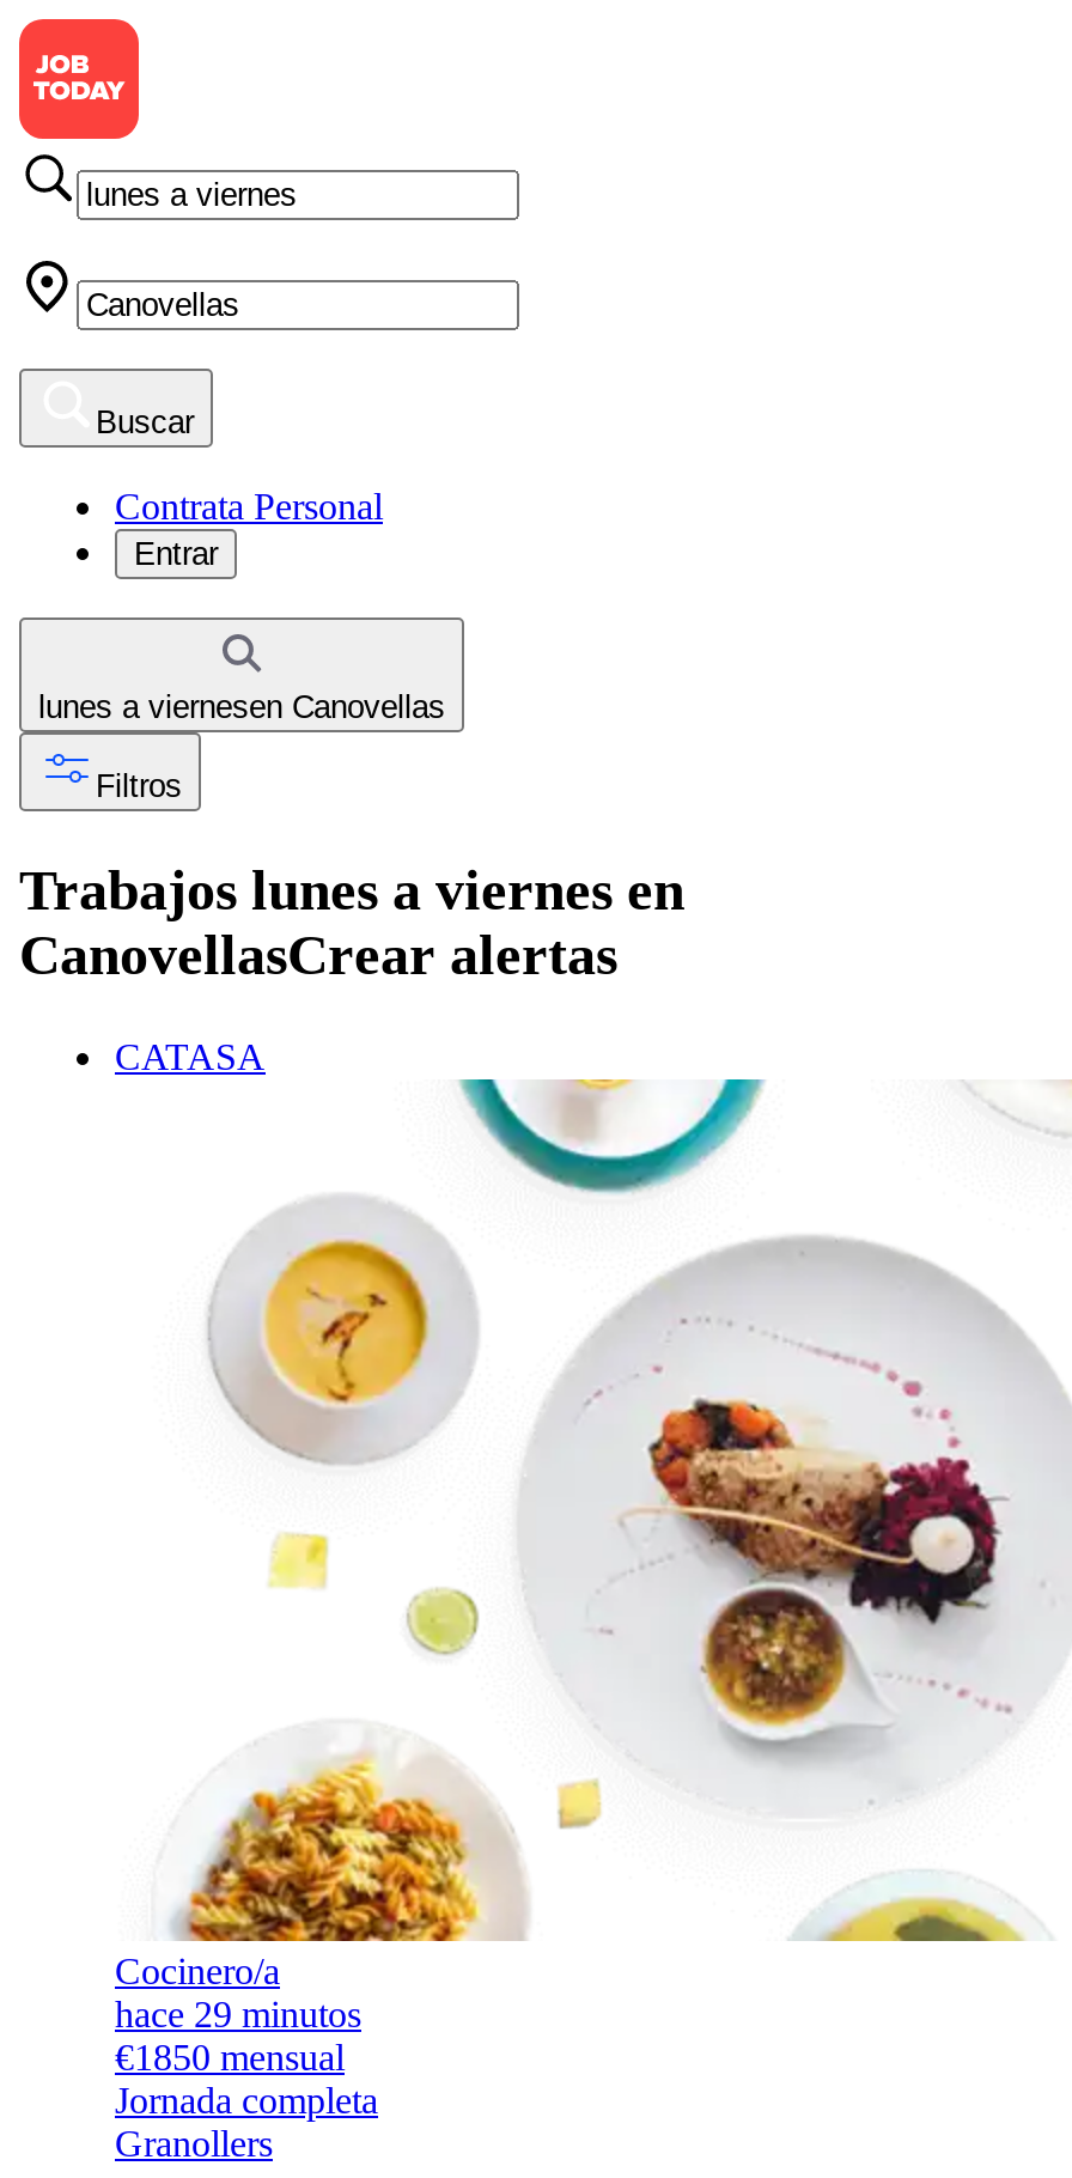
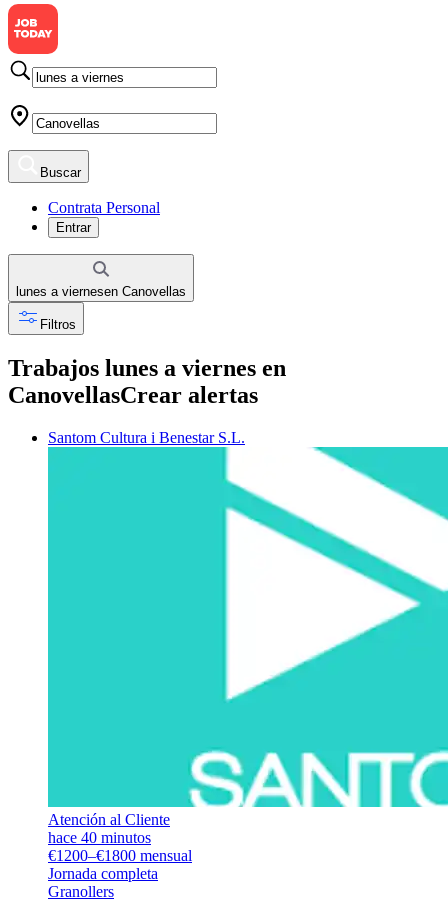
[115,1036,266,1077] CATASA -> [48,429,245,446] Santom Cultura i Benestar S.L.
[115,1077,1065,2077] [image] | Cocinero/a | hace 29 minutos | €1850 mensual -> [47,446,445,864] [image] | Atención al Cliente | hace 40 minutos | €1200–€1800 mensual

